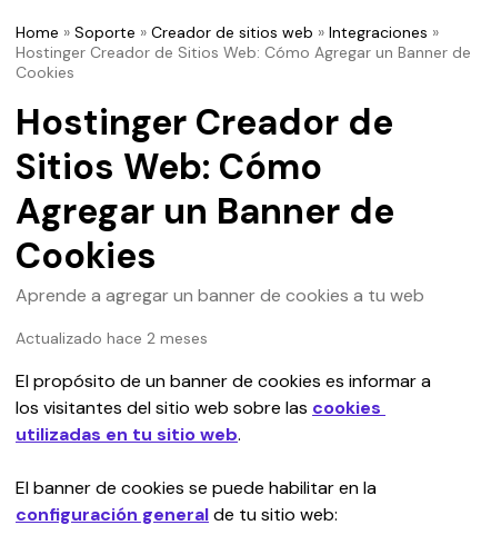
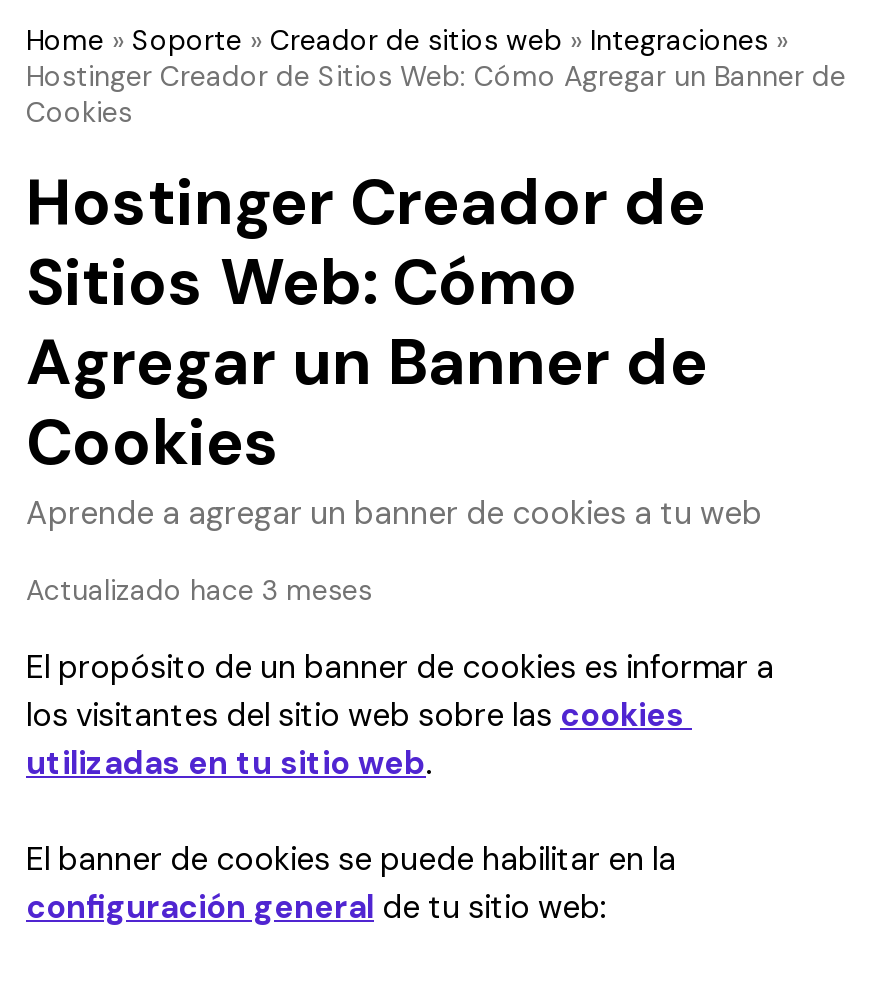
[16,328,208,348] Actualizado hace 2 meses -> [26,572,372,608] Actualizado hace 3 meses

